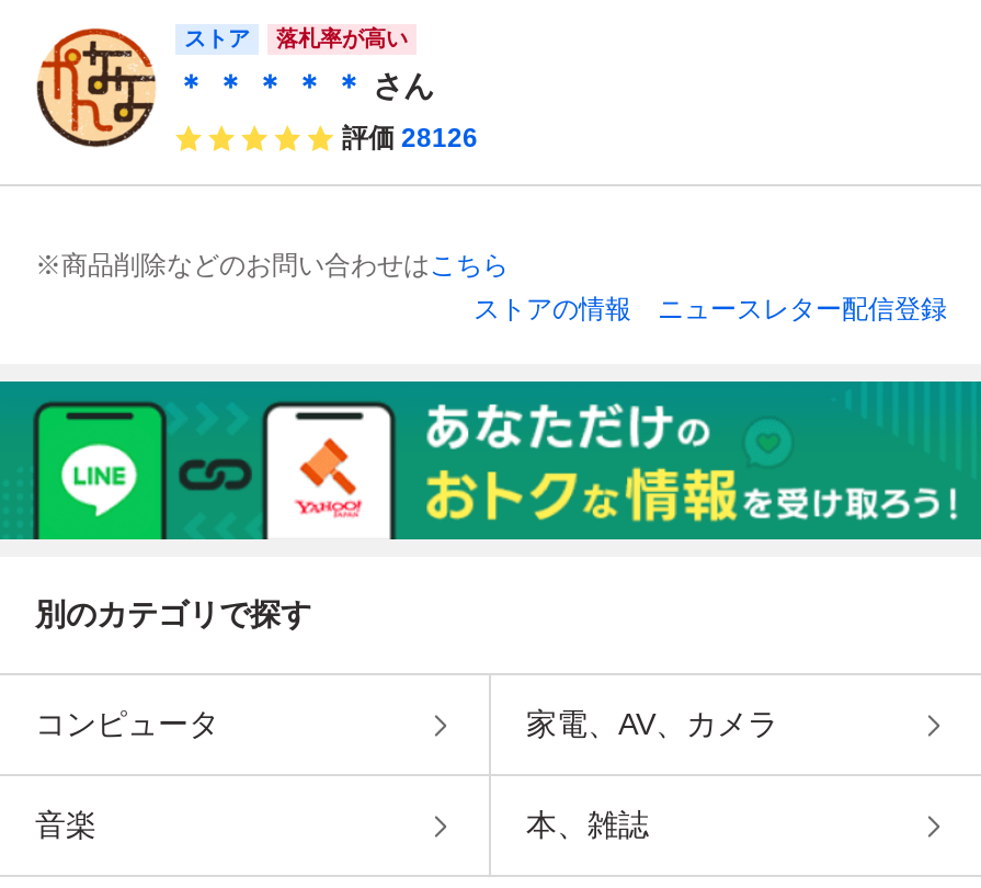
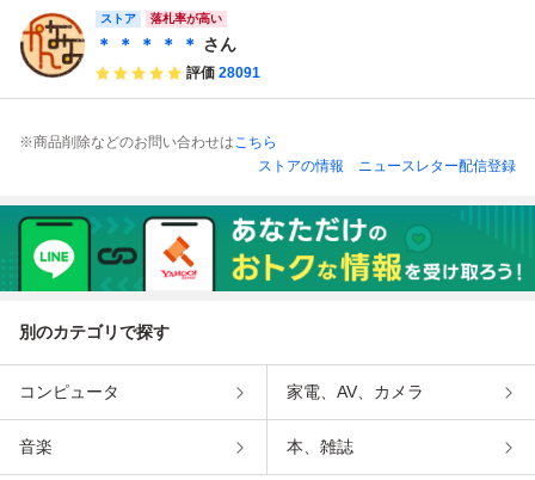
[342,123,478,154] 評価 28126 -> [186,65,260,81] 評価 28091

